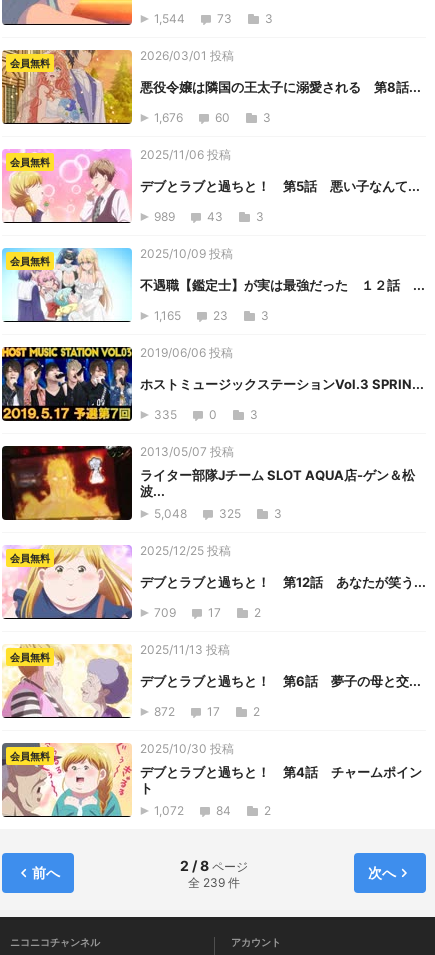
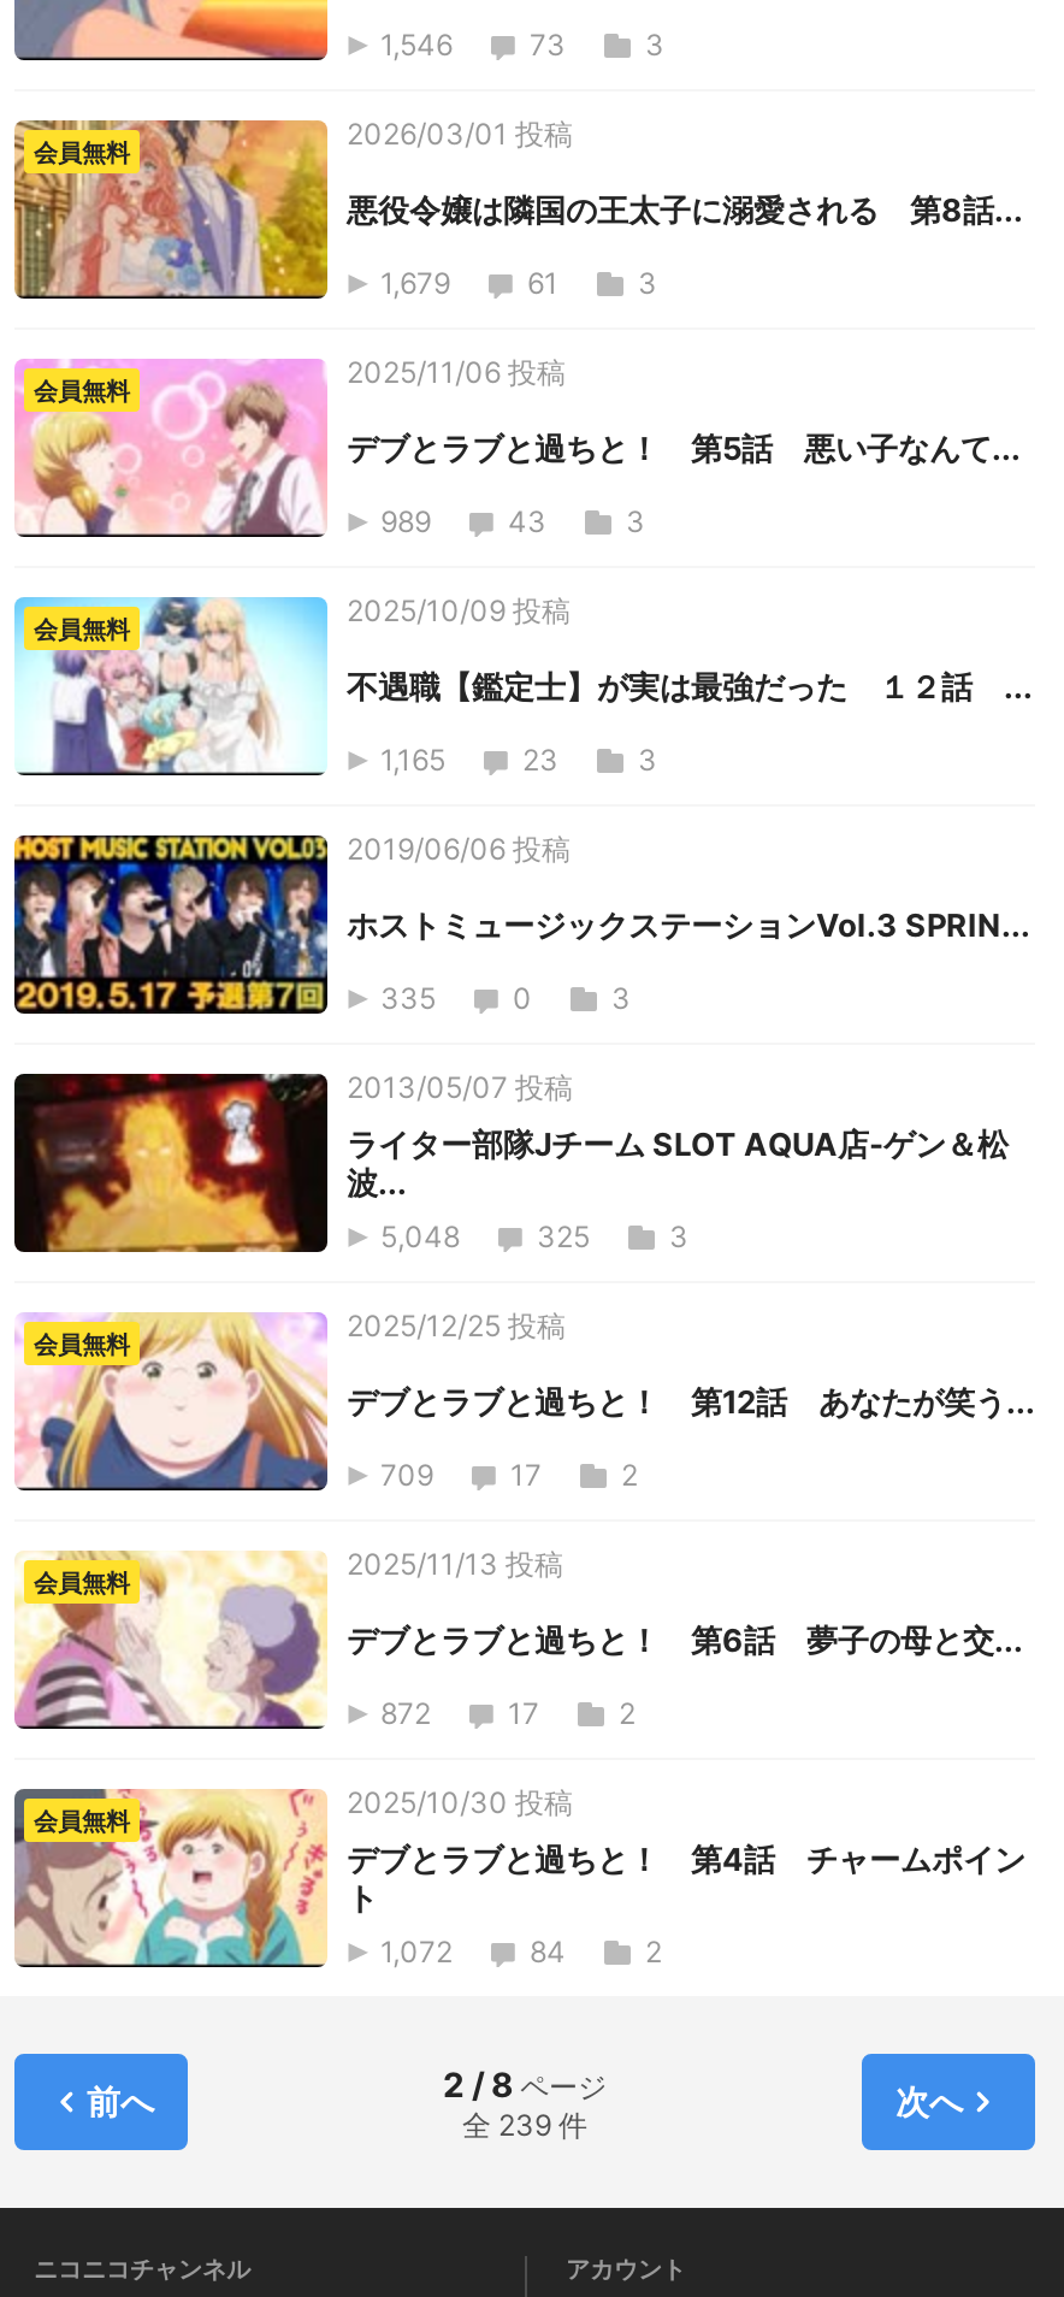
[154,11,185,26] 1,544 -> [380,26,453,63] 1,546
[154,110,183,125] 1,676 -> [380,265,450,301] 1,679
[215,110,230,125] 60 -> [527,265,558,301] 61

